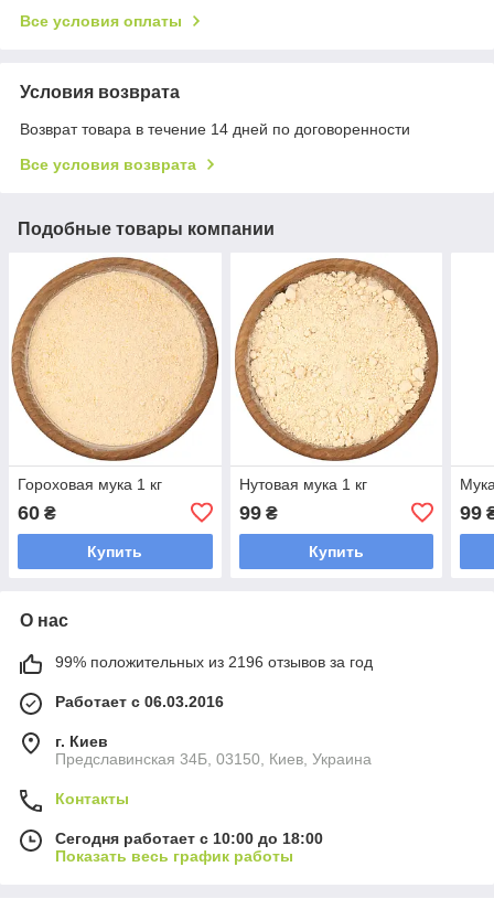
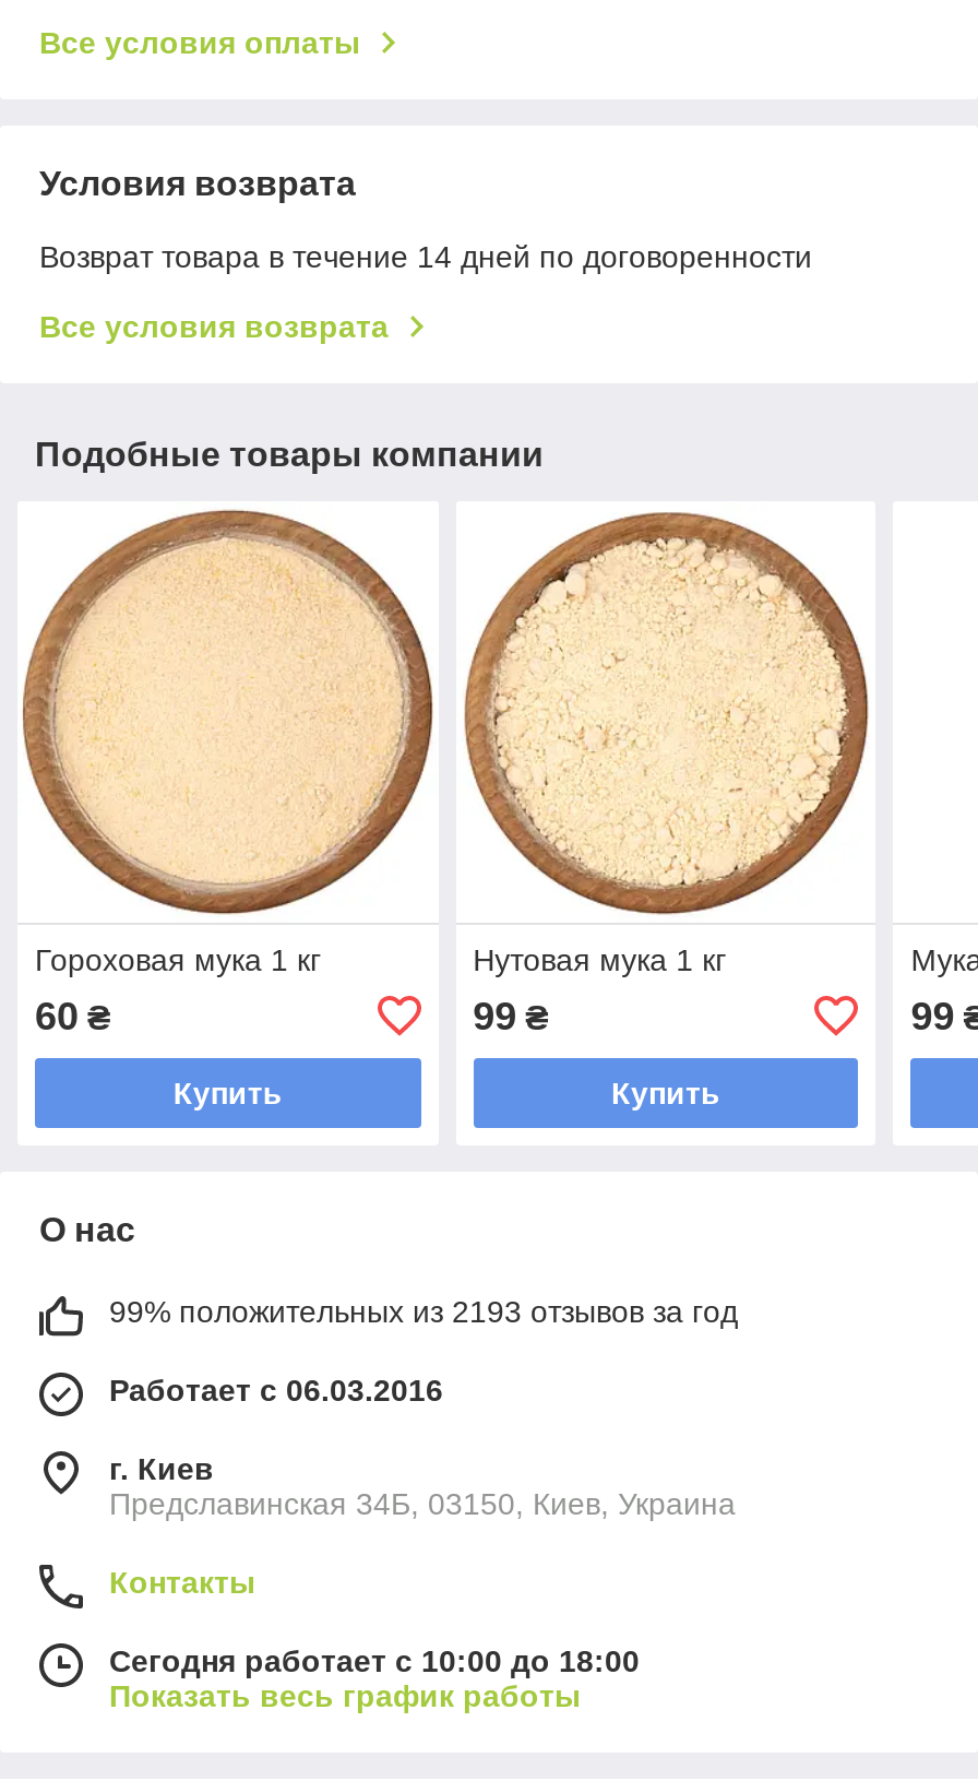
[55,653,373,670] 99% положительных из 2196 отзывов за год -> [109,1294,738,1328] 99% положительных из 2193 отзывов за год

